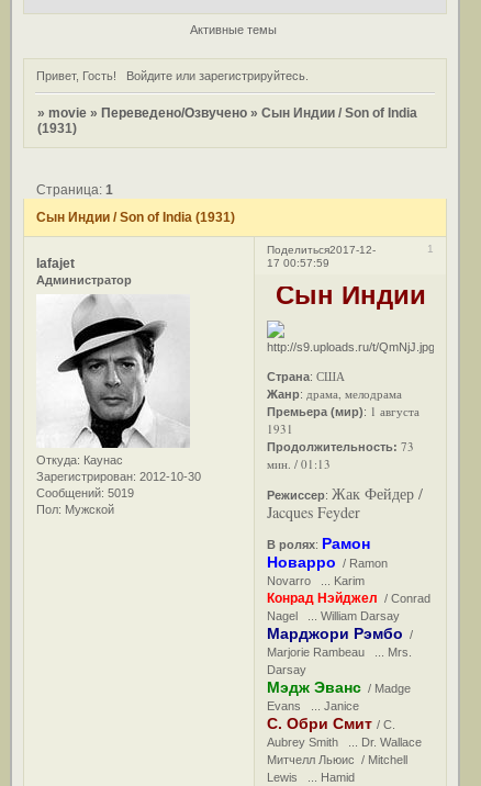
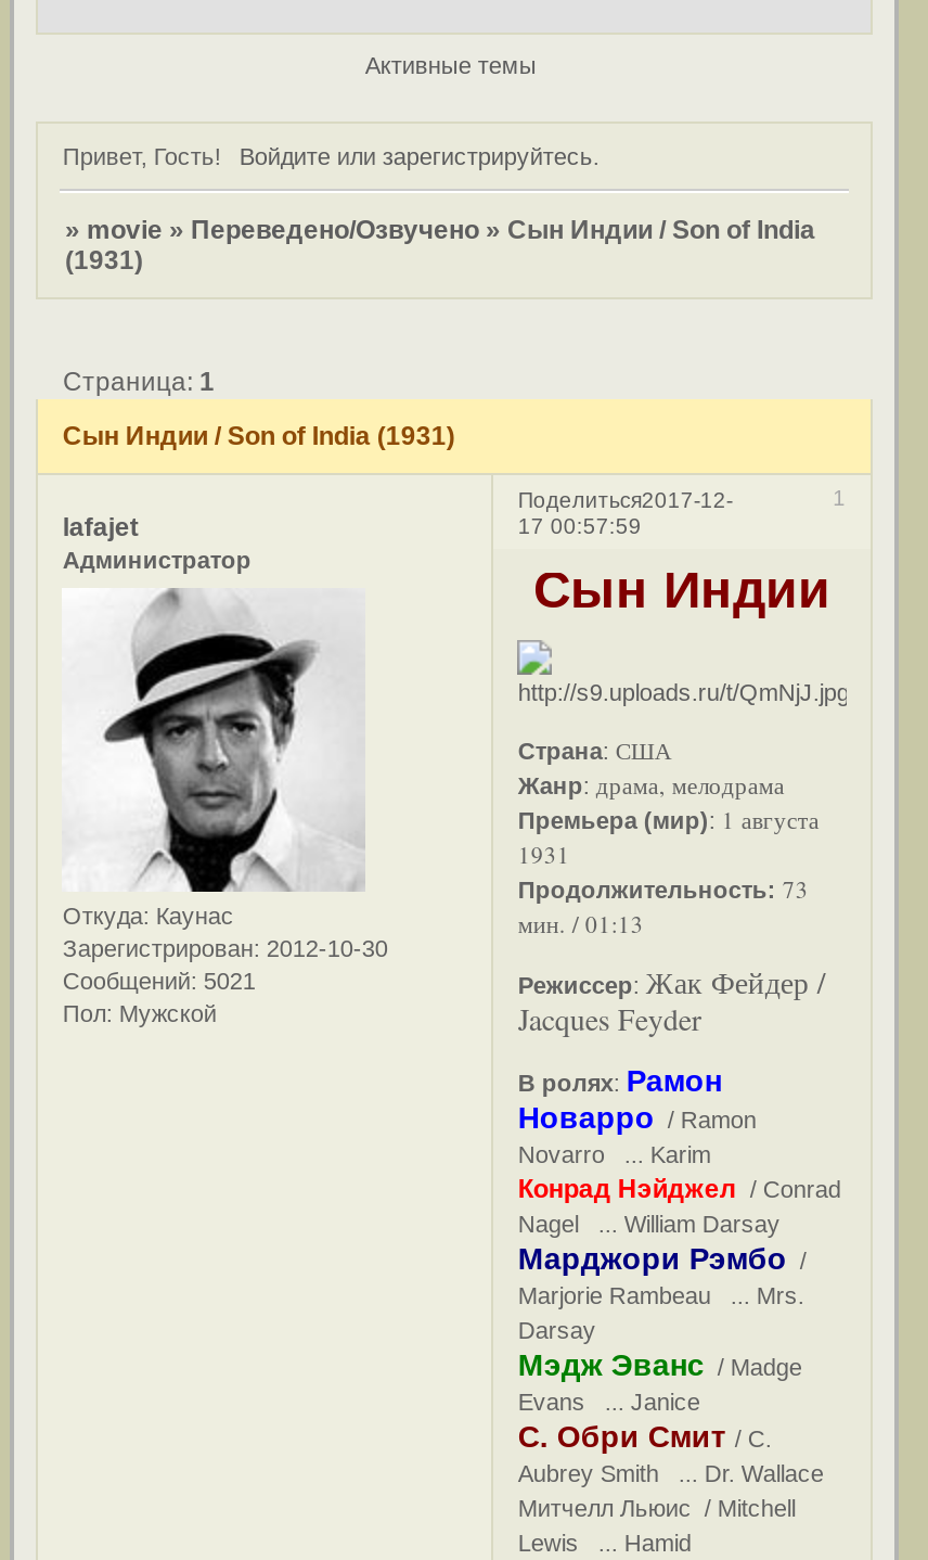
[37,486,134,499] Сообщений: 5019 -> [63,967,256,993] Сообщений: 5021

